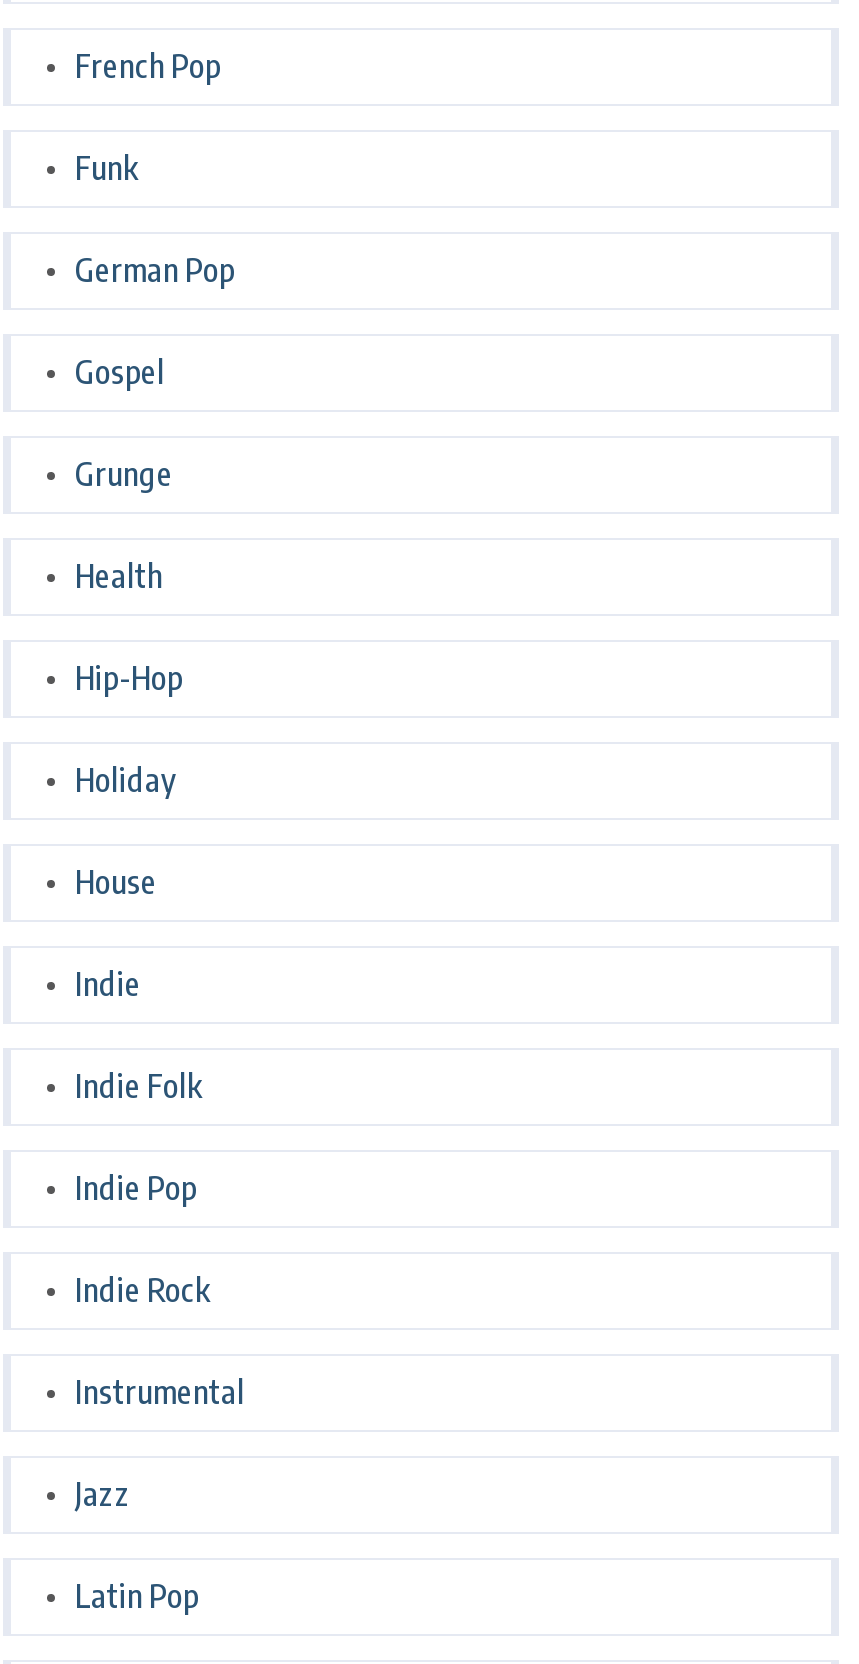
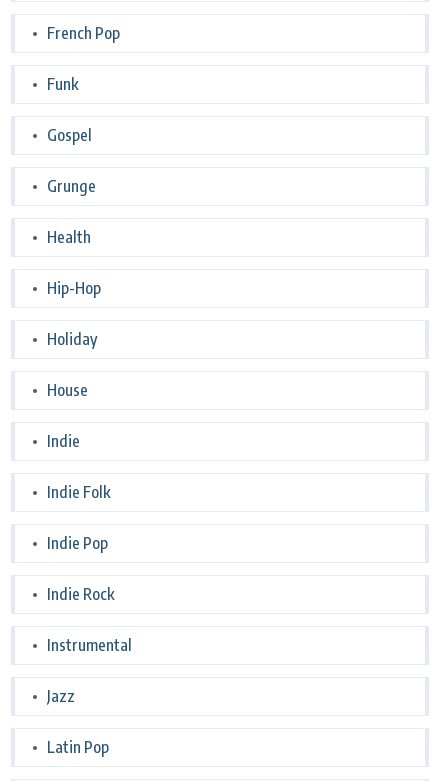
[75,251,235,291] German Pop -> none

